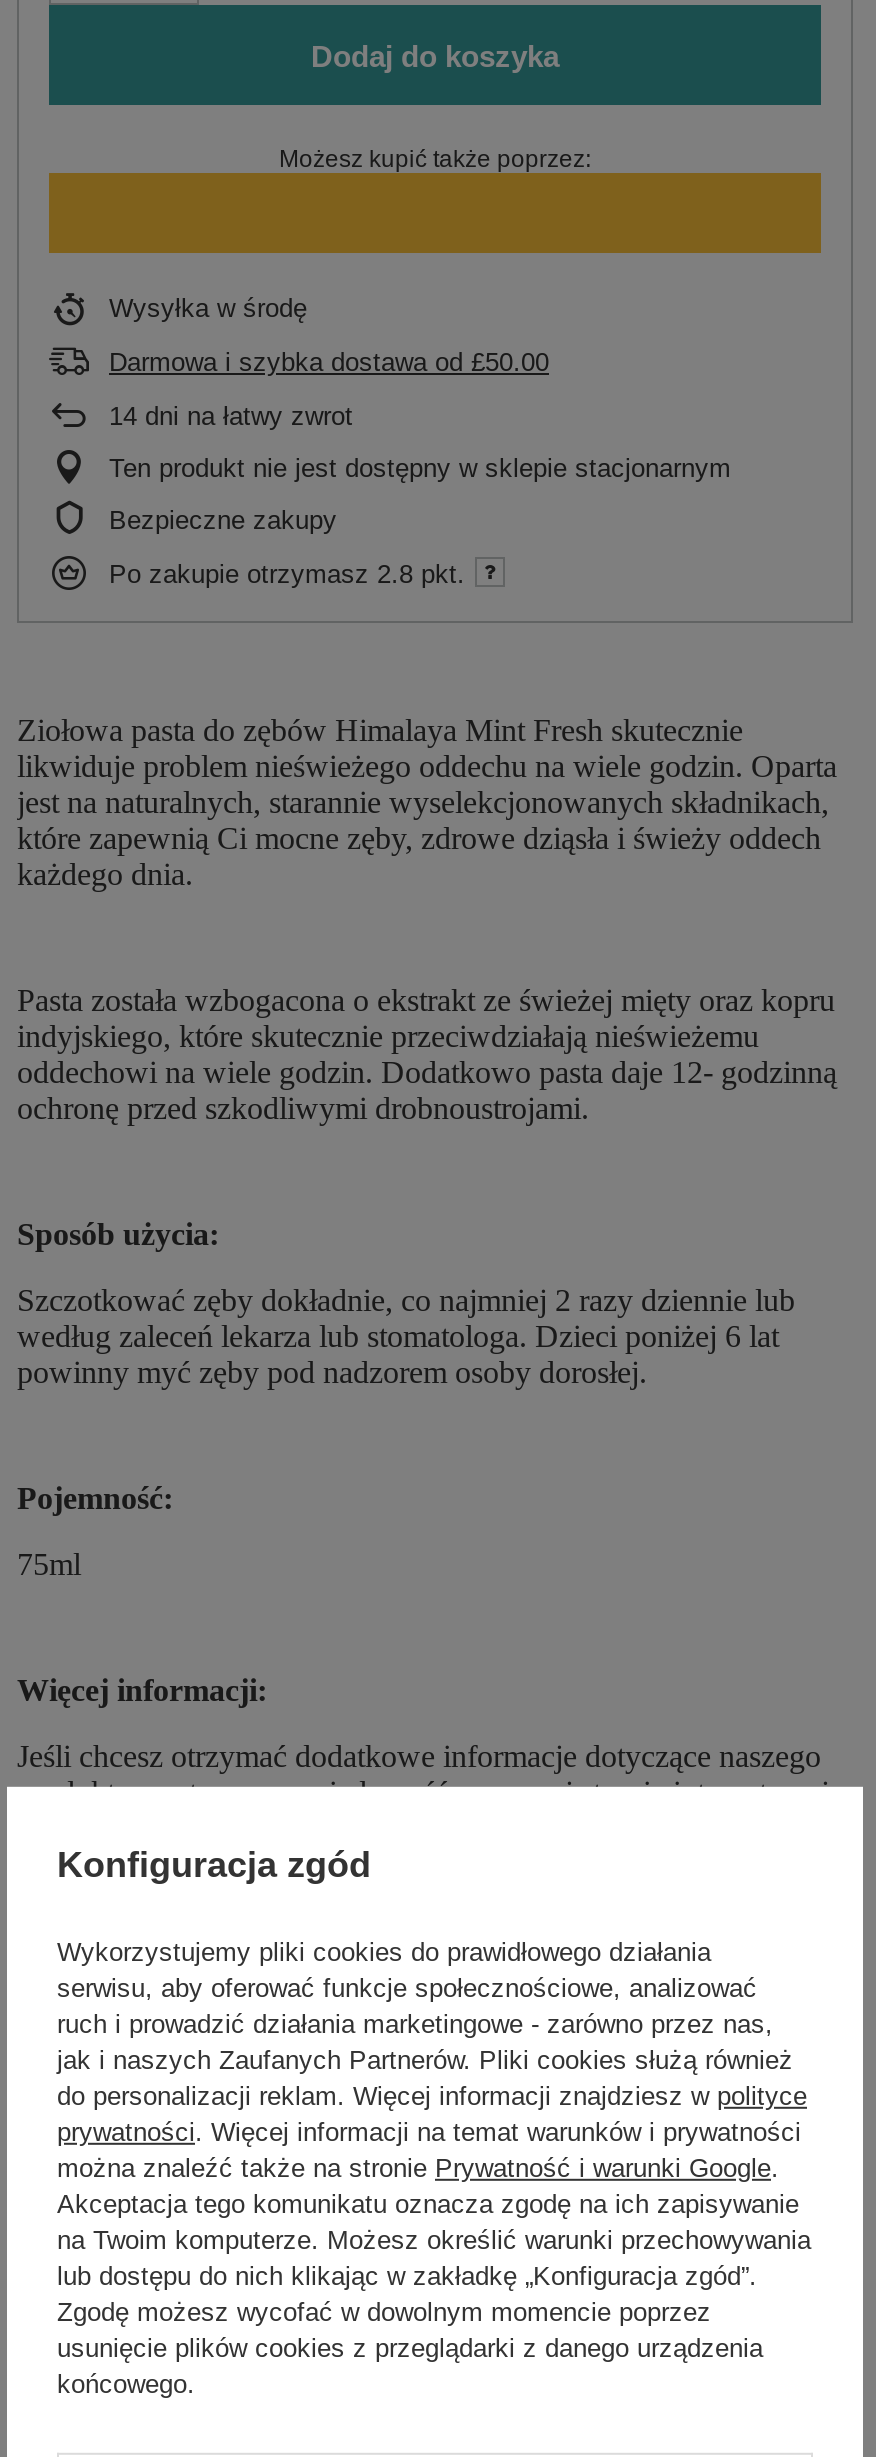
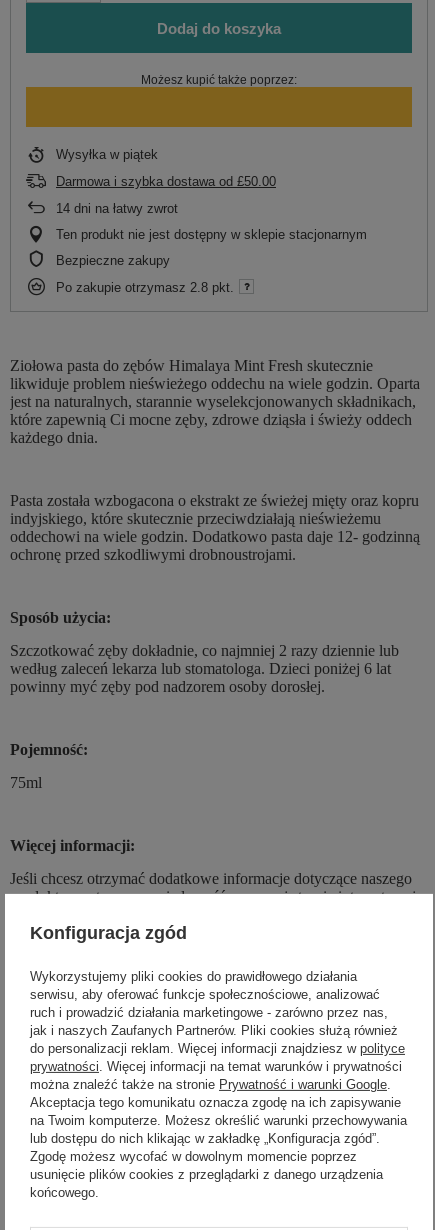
[109,293,307,323] Wysyłka w środę -> [56,147,158,162] Wysyłka w piątek

